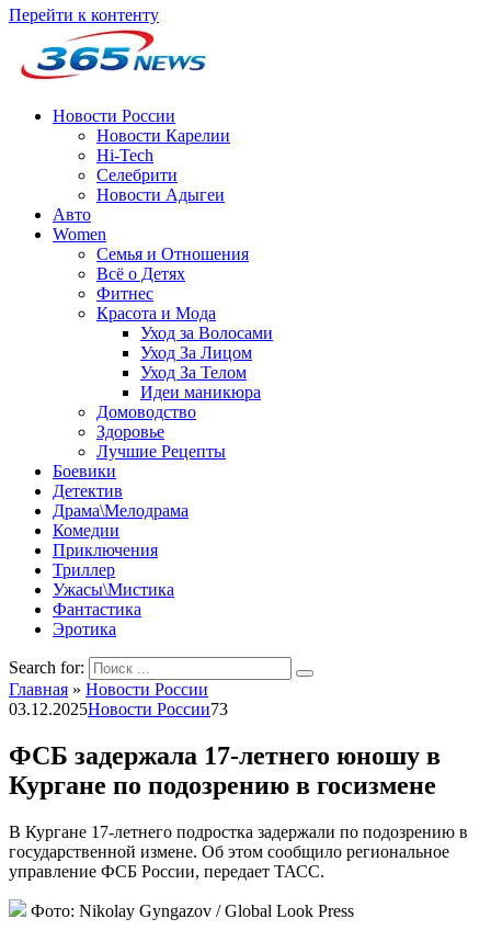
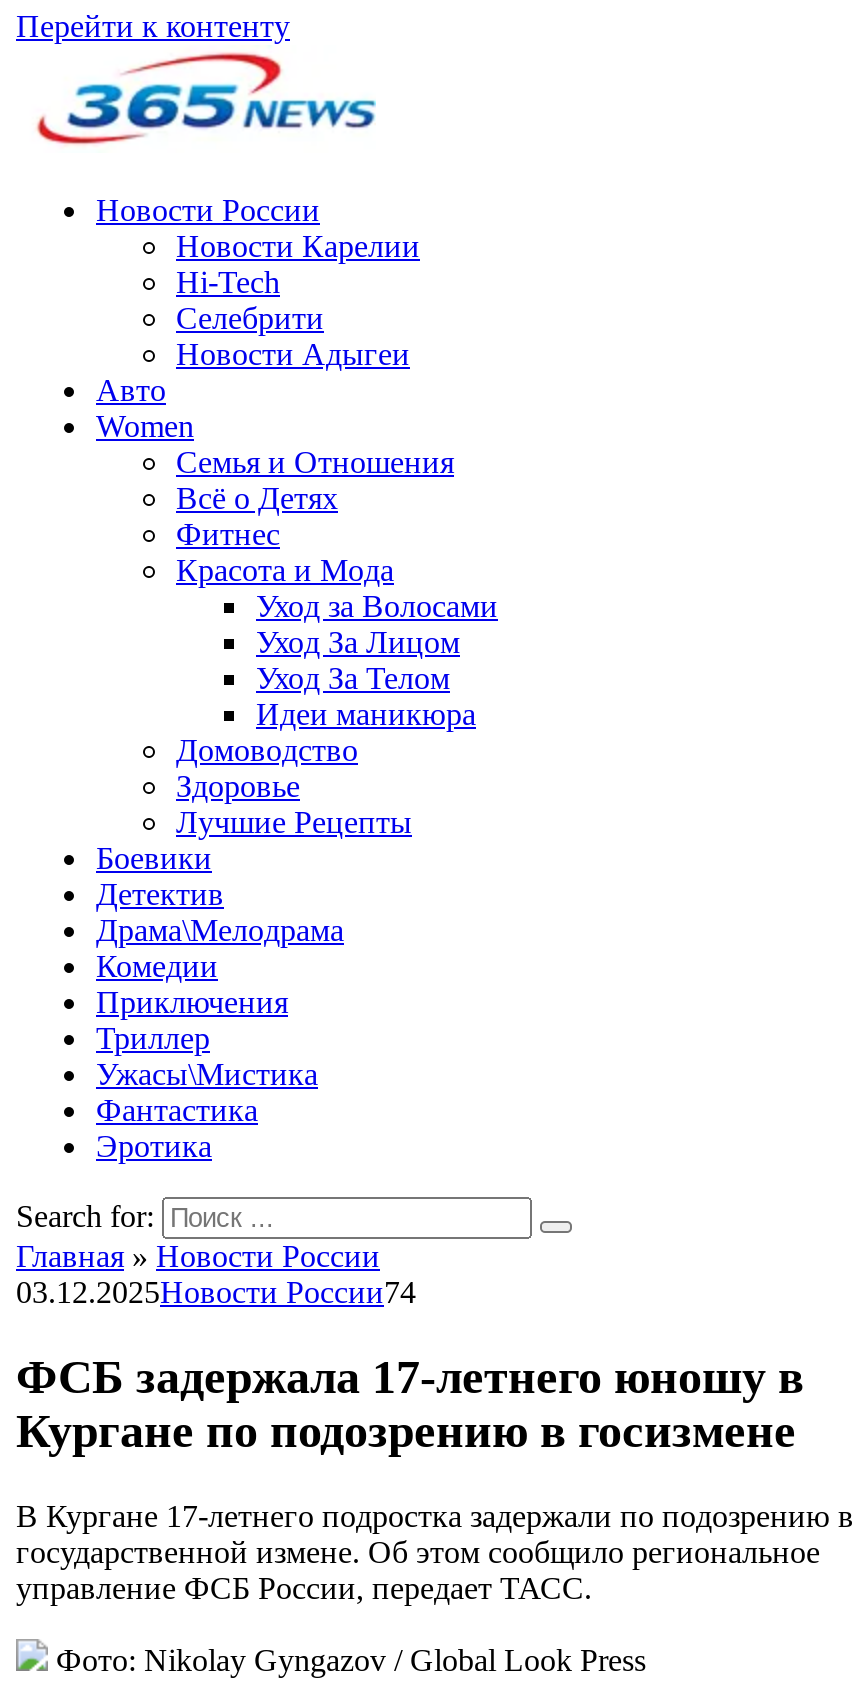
[9,700,228,718] 03.12.2025Новости России73 -> [16,1275,416,1309] 03.12.2025Новости России74

